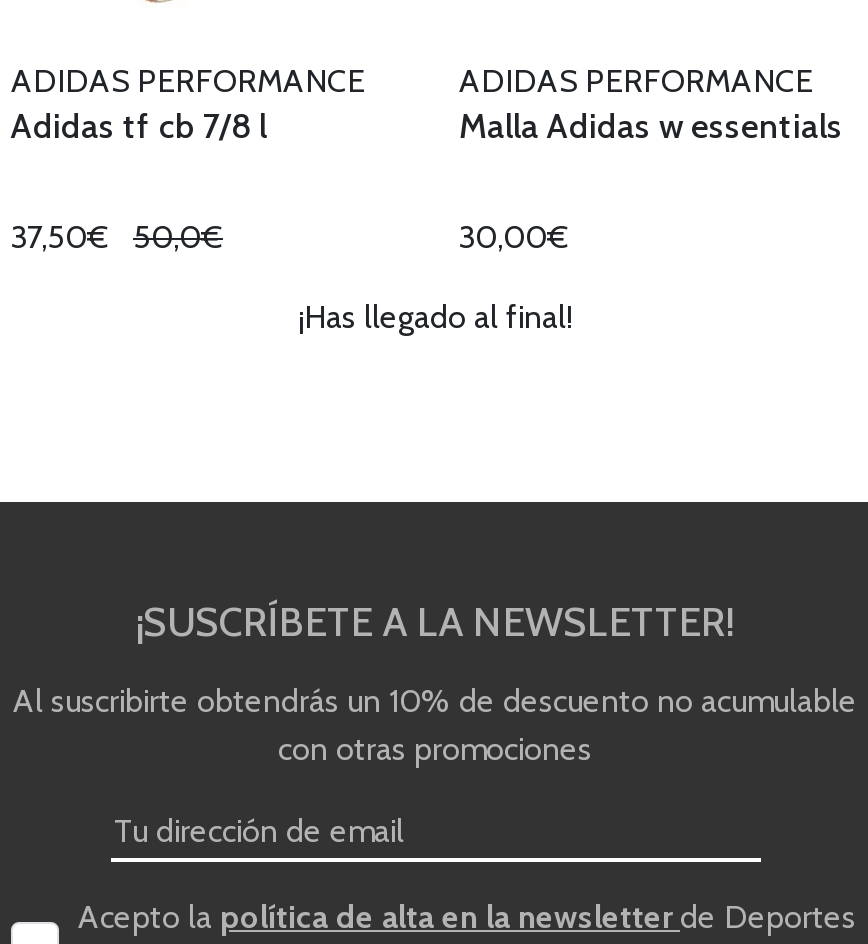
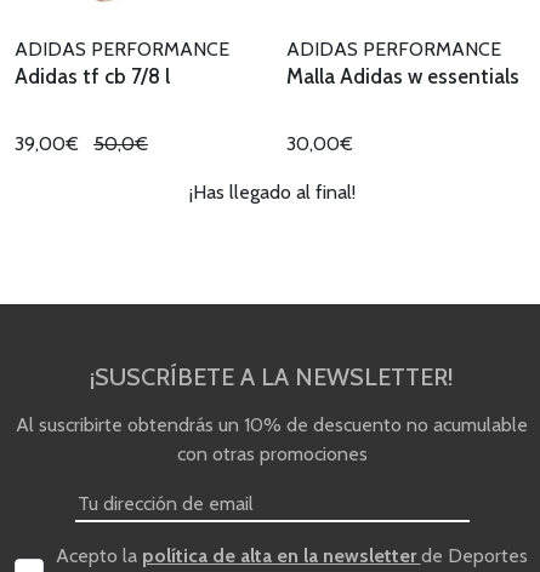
[11,219,223,257] 37,50€ 50,0€ -> [15,133,148,156] 39,00€ 50,0€

